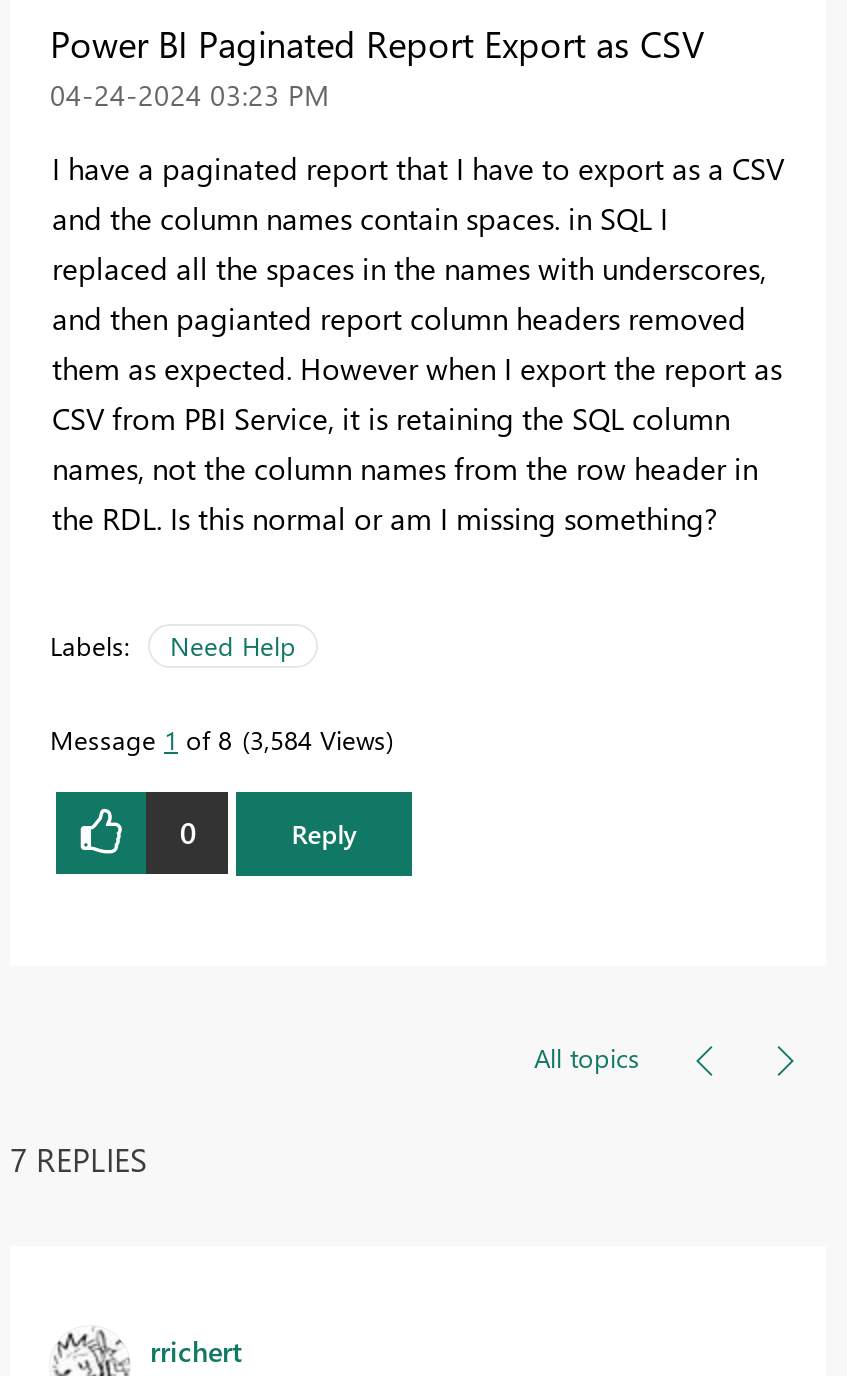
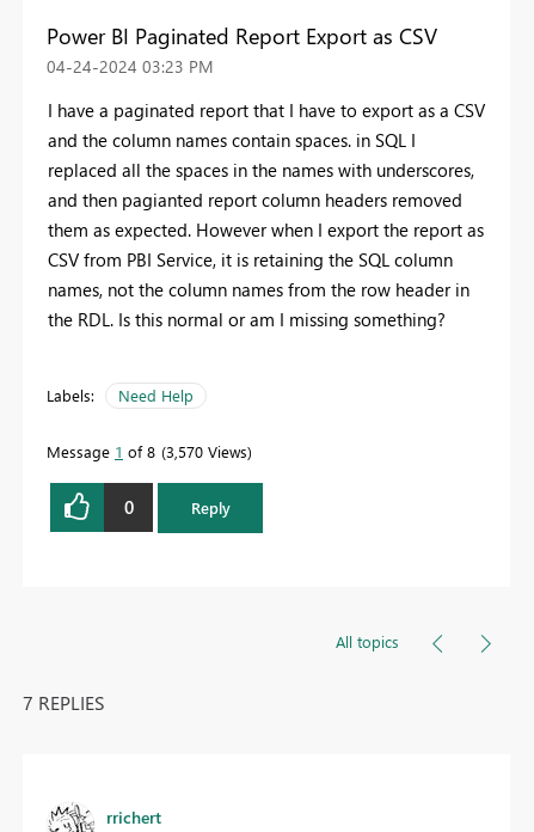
[50,721,386,755] Message 1 of 8 3,584 Views -> [47,441,247,461] Message 1 of 8 3,570 Views

